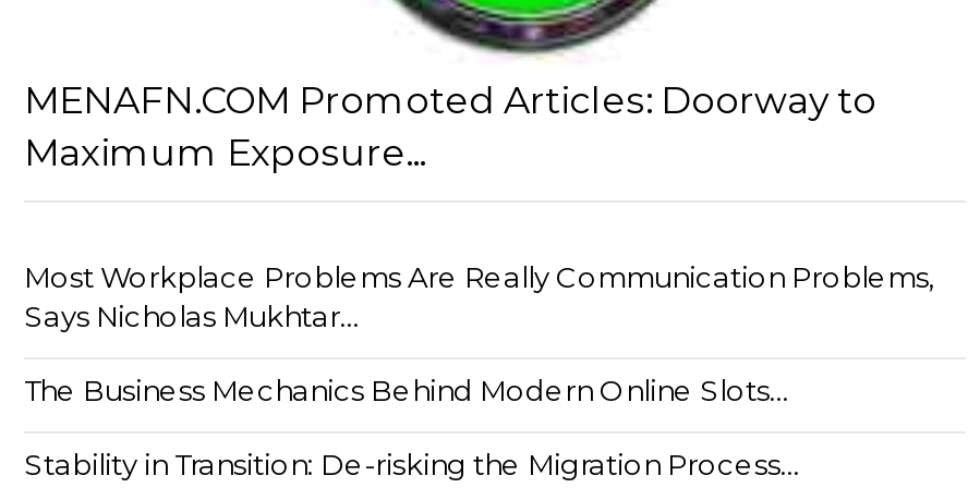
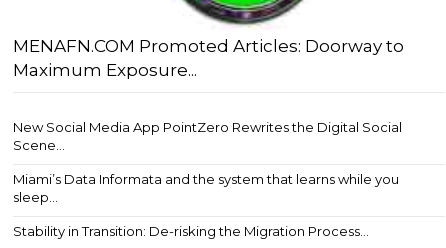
[24,260,935,334] Most Workplace Problems Are Really Communication Problems, | Says Nicholas Mukhtar... -> [13,119,402,153] New Social Media App PointZero Rewrites the Digital Social | Scene...
[24,373,789,408] The Business Mechanics Behind Modern Online Slots... -> [13,171,399,205] Miami’s Data Informata and the system that learns while you | sleep...

